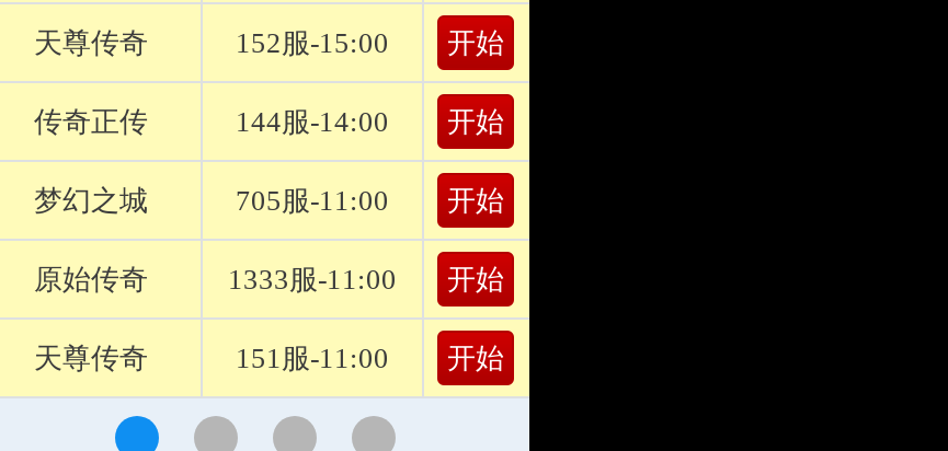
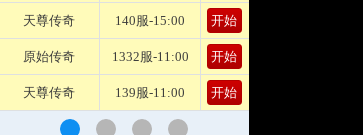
[34,26,504,217] 152服-15:00 | 开始 | 传奇正传 | 144服-14:00 | 开始 | 梦幻之城 | 705服-11:00 -> [115,13,185,28] 140服-15:00
[228,263,504,296] 1333服-11:00 开始 -> [111,49,237,64] 1332服-11:00 开始
[236,342,504,374] 151服-11:00 开始 -> [115,85,237,100] 139服-11:00 开始

